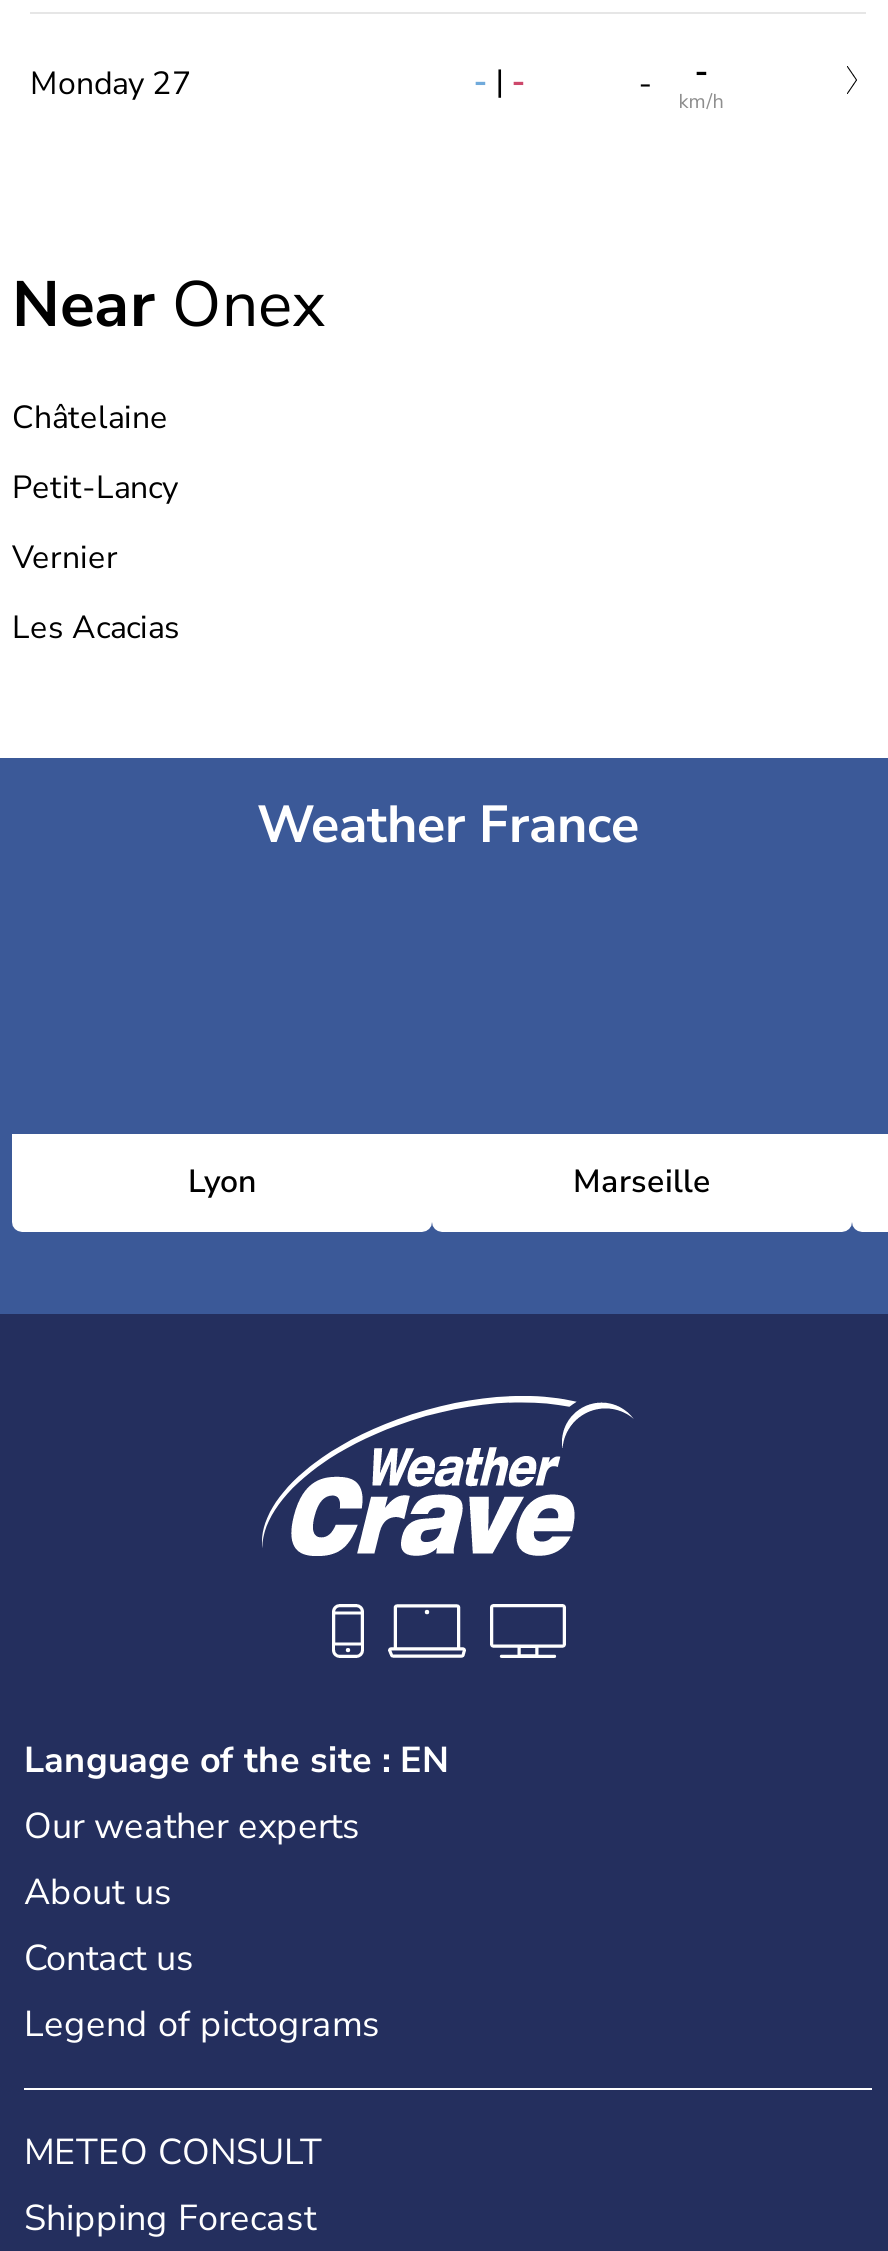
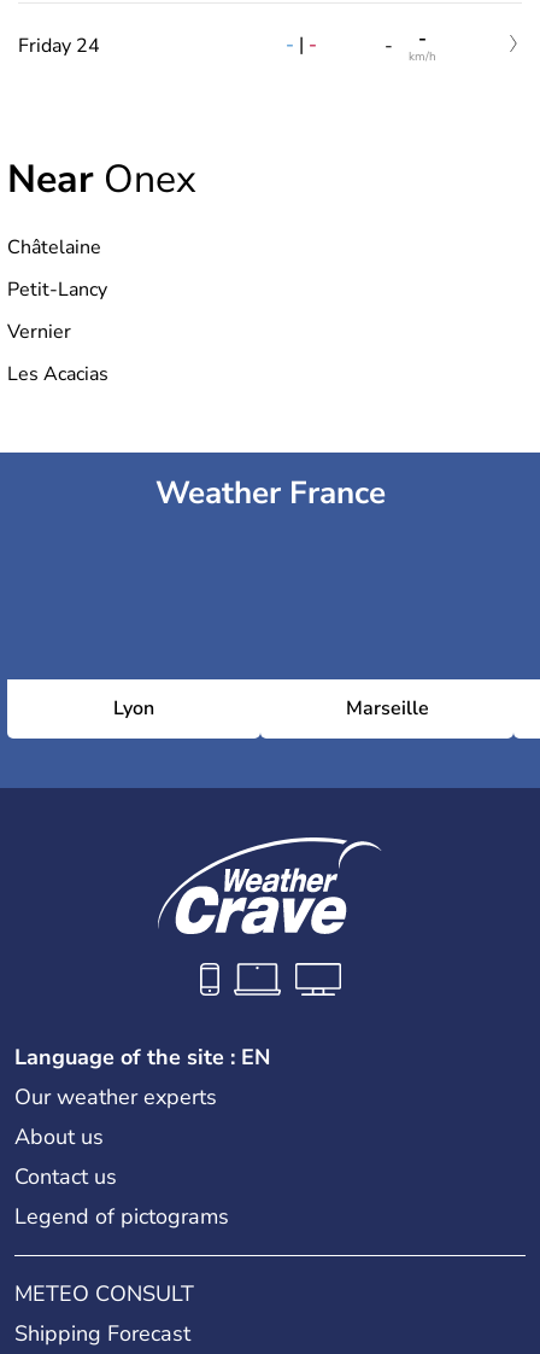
[30,62,192,106] Monday 27 -> [18,32,100,59] Friday 24

